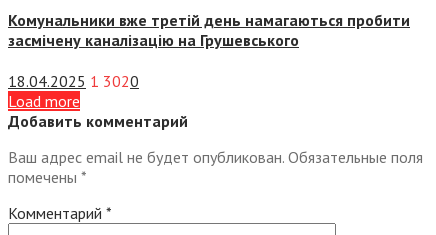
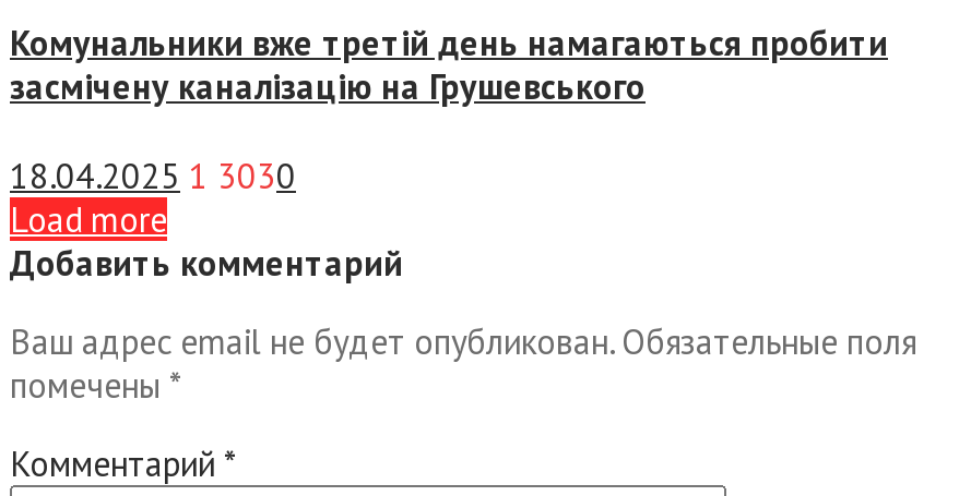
[8,71,139,91] 18.04.2025 1 3020 -> [10,154,296,198] 18.04.2025 1 3030

